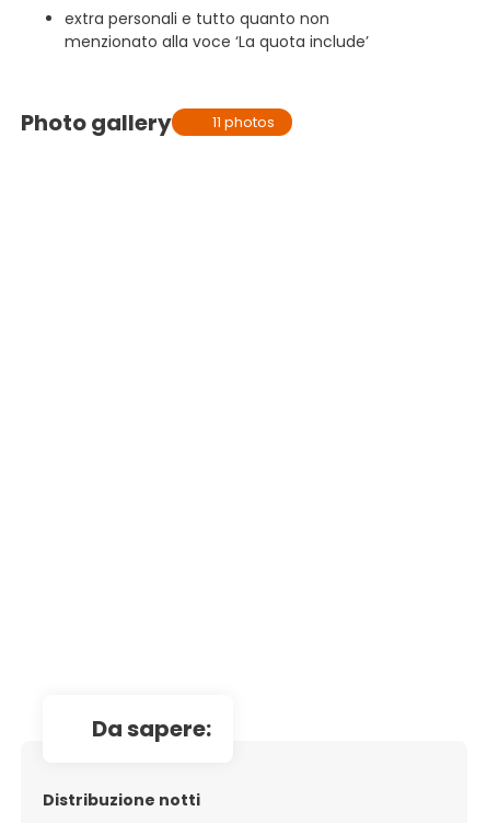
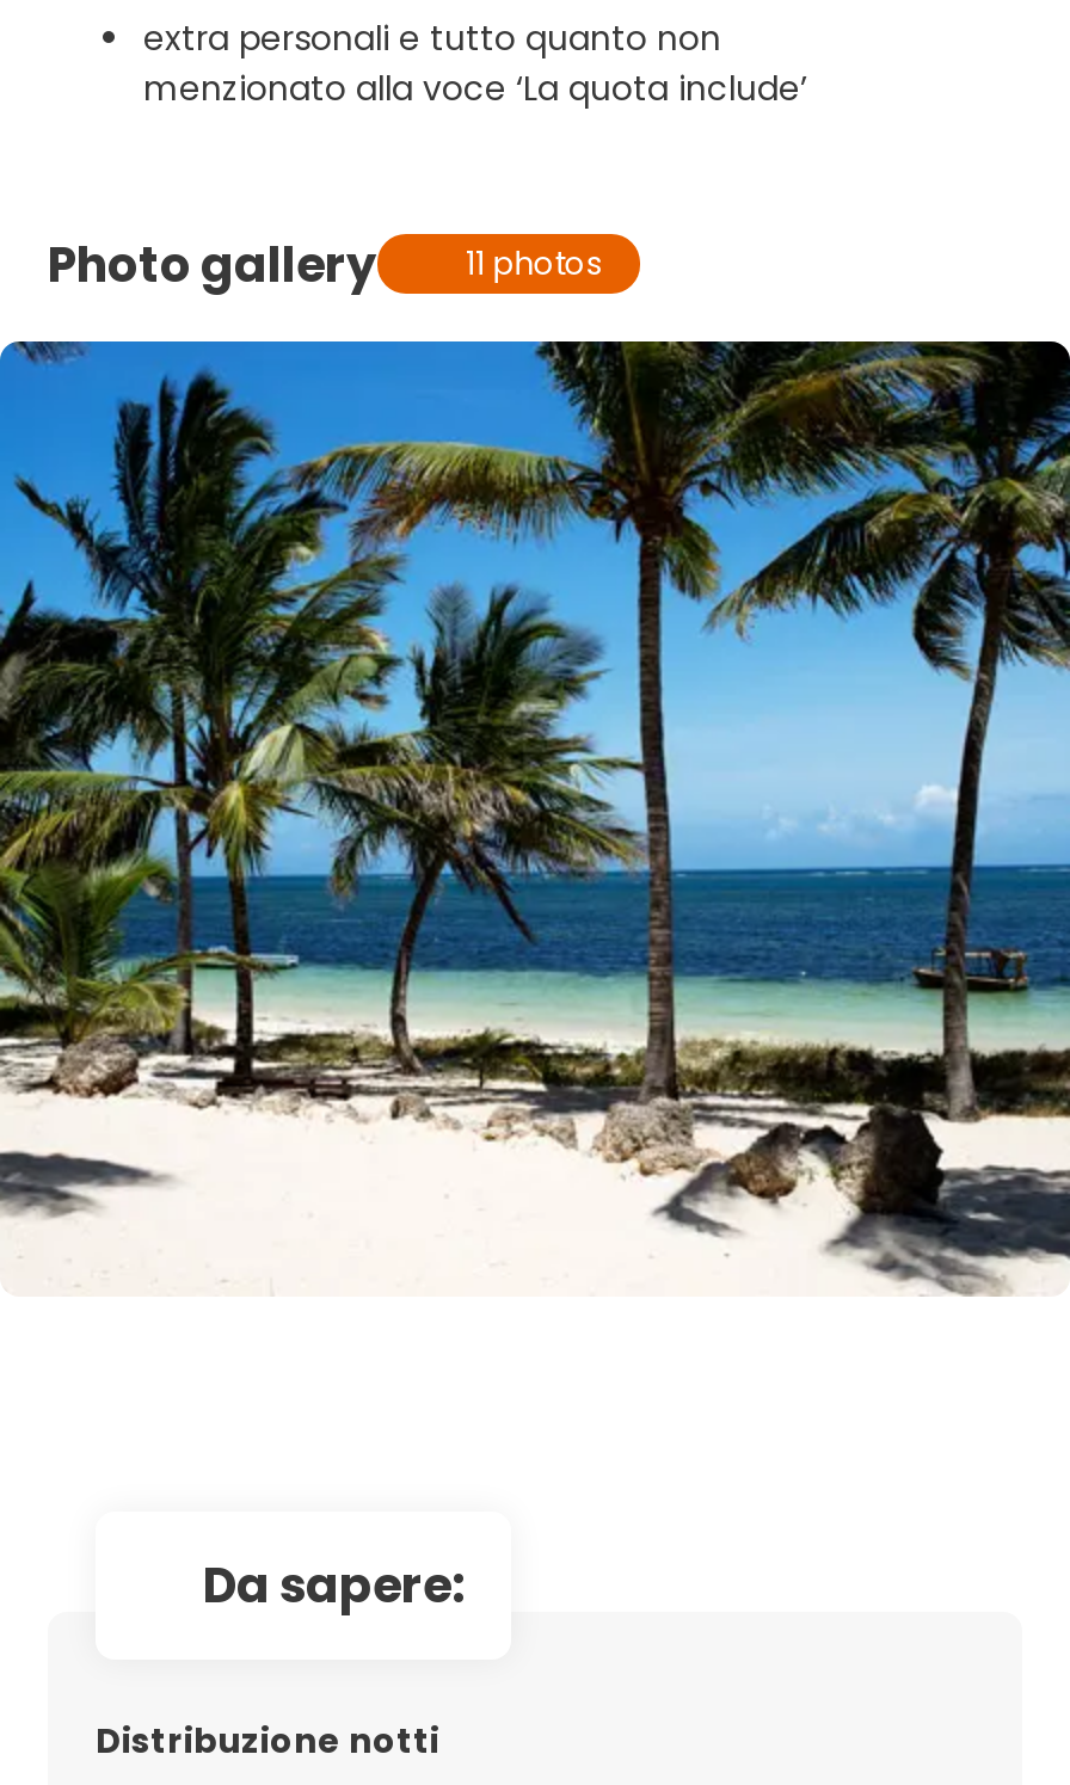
none -> [7,339,1063,1297] [image]

